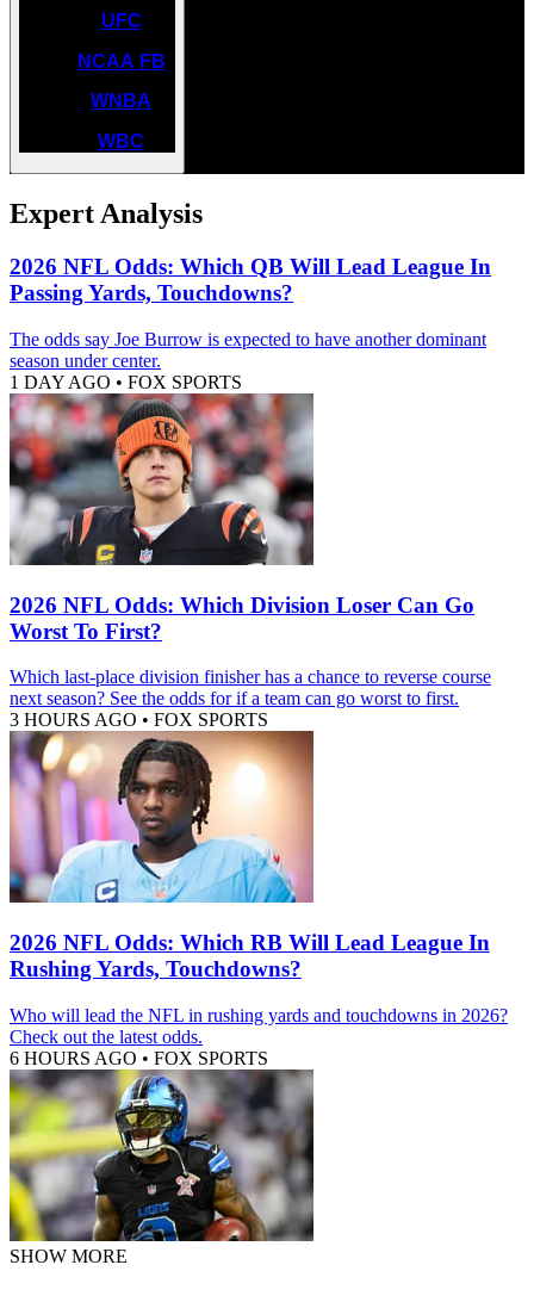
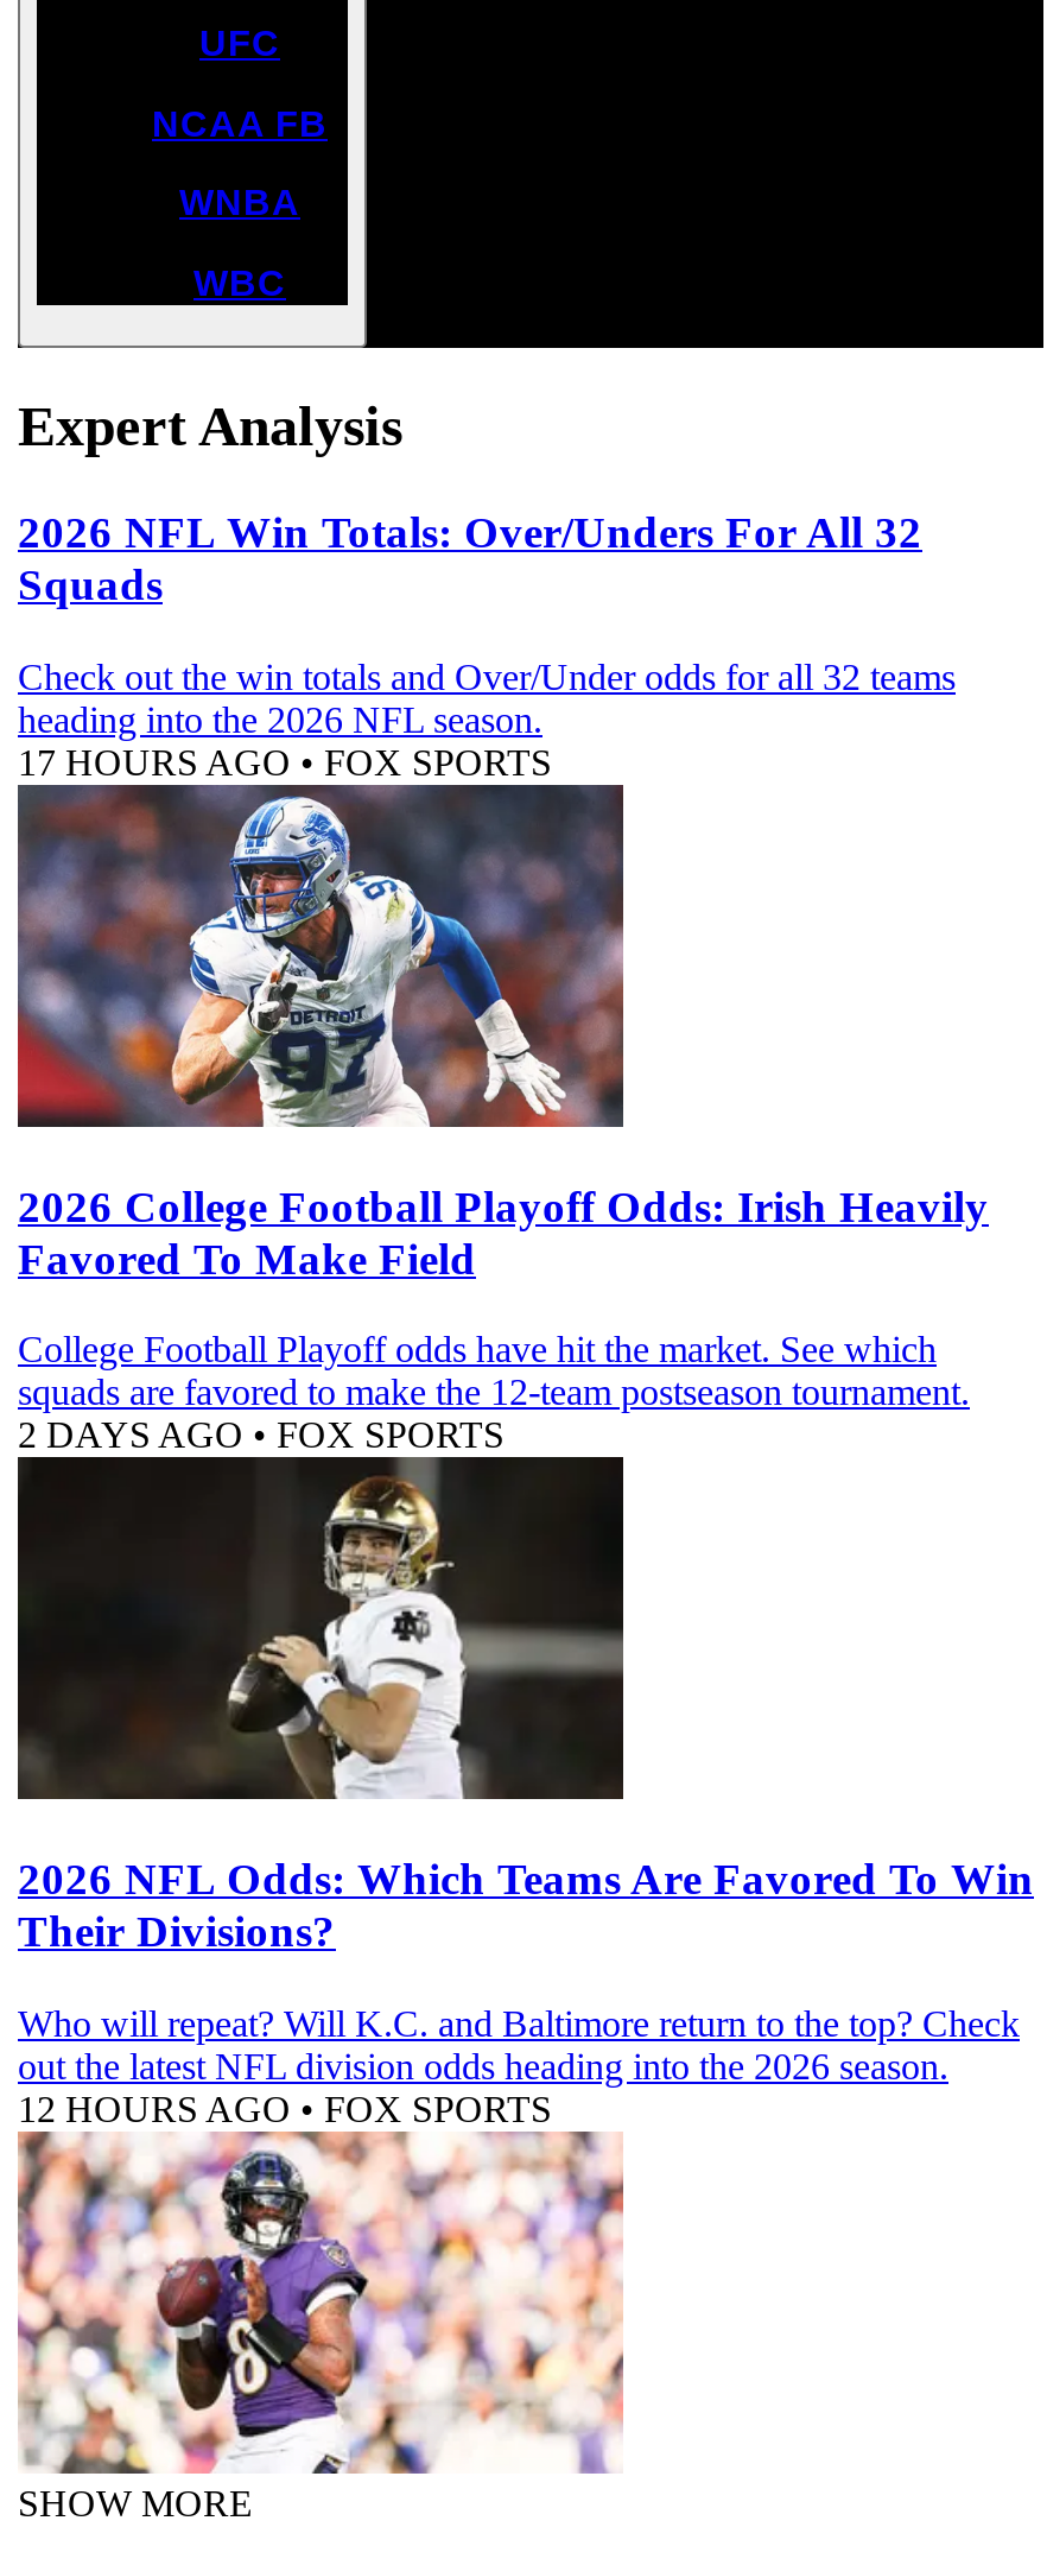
[10,254,491,305] 2026 NFL Odds: Which QB Will Lead League In | Passing Yards, Touchdowns? -> [18,508,922,610] 2026 NFL Win Totals: Over/Unders For All 32 | Squads
[10,329,486,392] The odds say Joe Burrow is expected to have another dominant | season under center. | 1 DAY AGO • FOX SPORTS -> [18,656,956,782] Check out the win totals and Over/Under odds for all 32 teams | heading into the 2026 NFL season. | 17 HOURS AGO • FOX SPORTS
[10,393,474,643] [image] | 2026 NFL Odds: Which Division Loser Can Go | Worst To First? -> [15,787,989,1283] [image] | 2026 College Football Playoff Odds: Irish Heavily | Favored To Make Field
[8,667,491,904] [image] | Which last-place division finisher has a chance to reverse course | next season? See the odds for if a team can go worst to first. | 3 HOURS AGO • FOX SPORTS -> [15,1330,970,1801] [image] | College Football Playoff odds have hit the market. See which | squads are favored to make the 12-team postseason tournament. | 2 DAYS AGO • FOX SPORTS
[10,930,490,981] 2026 NFL Odds: Which RB Will Lead League In | Rushing Yards, Touchdowns? -> [18,1854,1034,1956] 2026 NFL Odds: Which Teams Are Favored To Win | Their Divisions?
[10,1005,508,1068] Who will lead the NFL in rushing yards and touchdowns in 2026? | Check out the latest odds. | 6 HOURS AGO • FOX SPORTS -> [18,2003,1020,2129] Who will repeat? Will K.C. and Baltimore return to the top? Check | out the latest NFL division odds heading into the 2026 season. | 12 HOURS AGO • FOX SPORTS
[8,1068,315,1242] [image] -> [18,2132,626,2476] [image]

